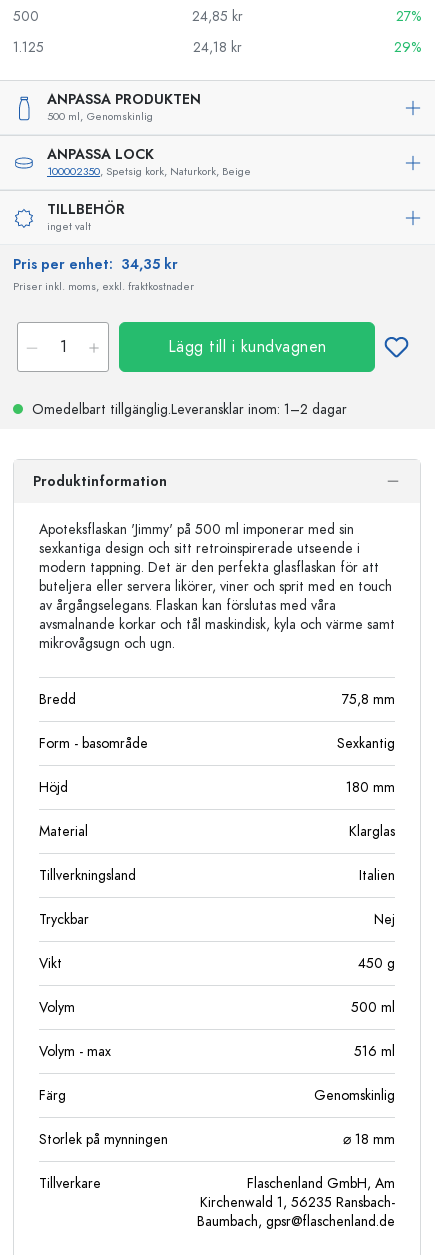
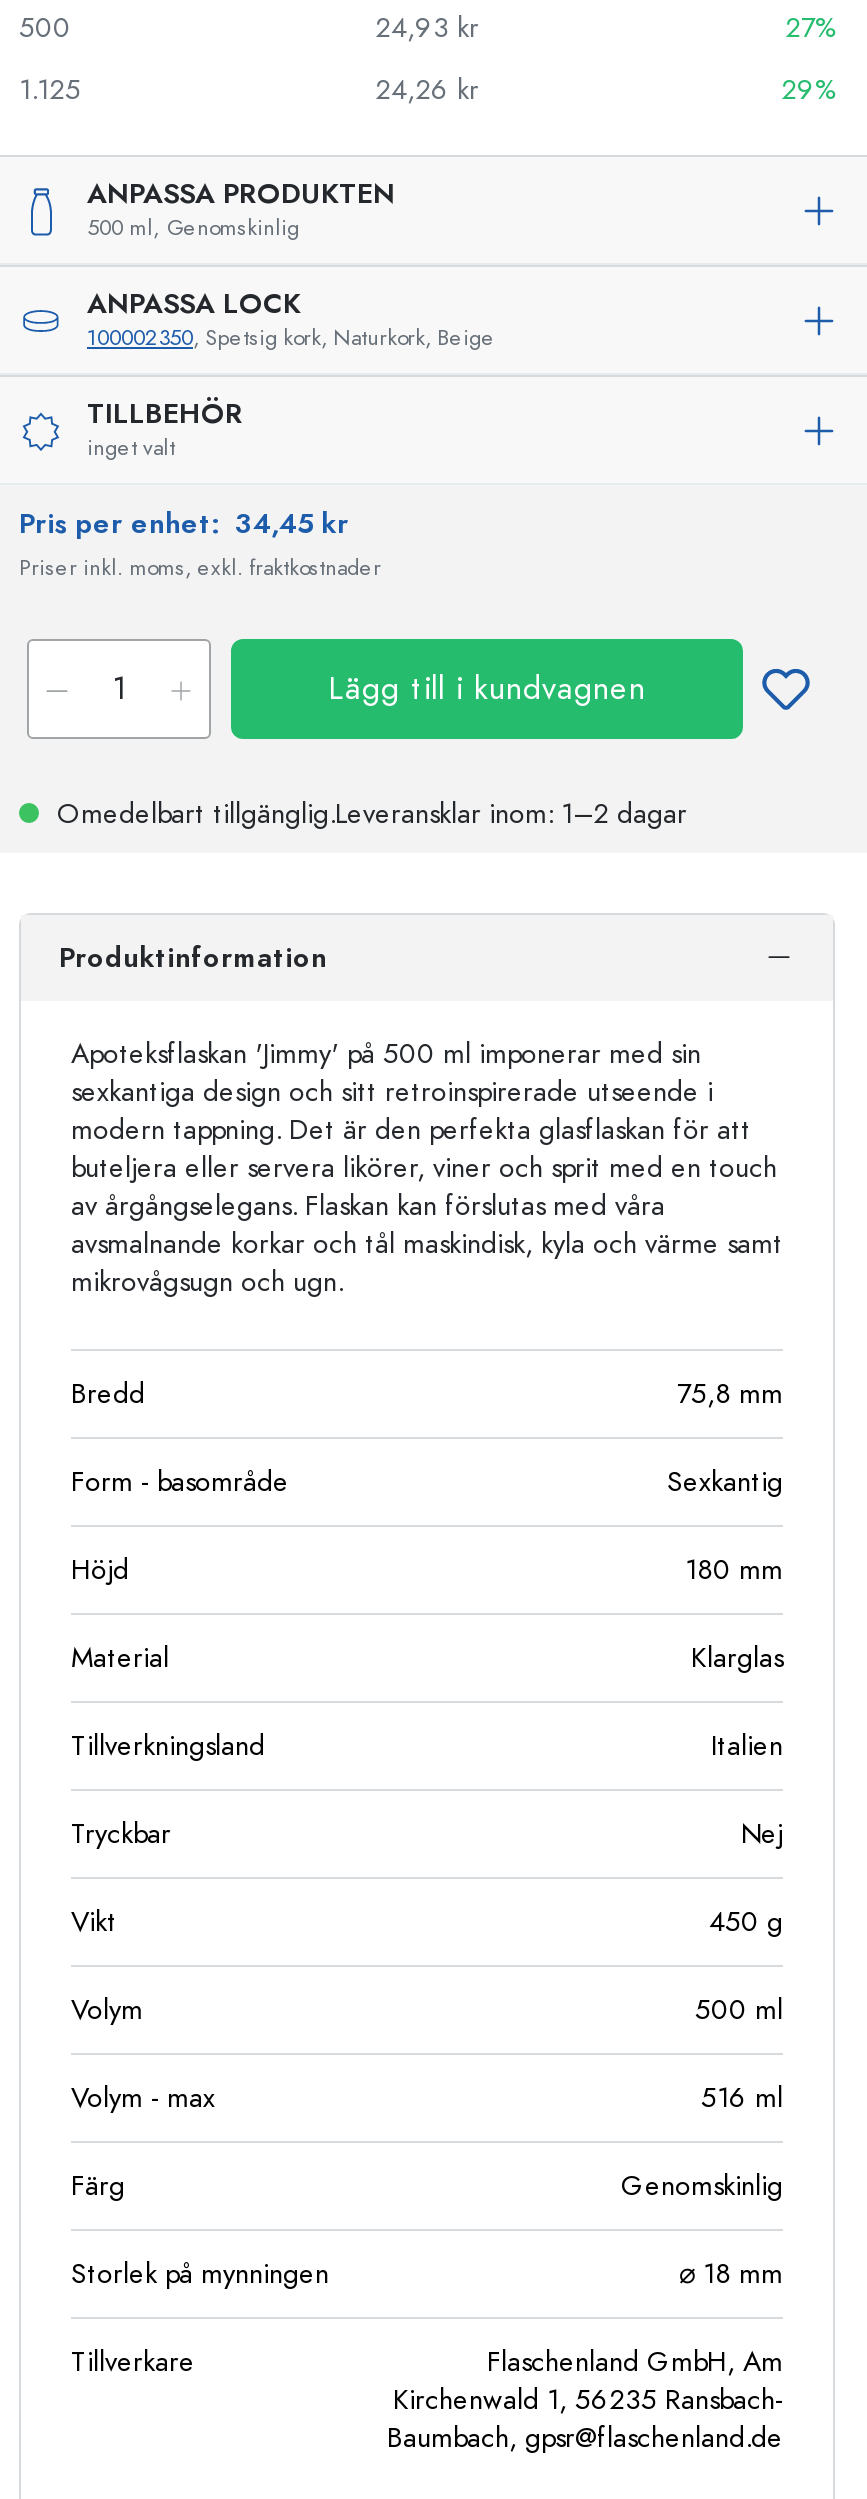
[191,7,242,26] 24,85 kr -> [375,9,479,47] 24,93 kr
[192,38,241,57] 24,18 kr -> [375,71,479,109] 24,26 kr
[13,255,178,274] Pris per enhet: 34,35 kr -> [19,505,349,543] Pris per enhet: 34,45 kr

